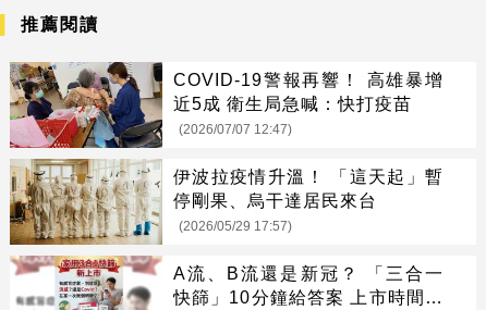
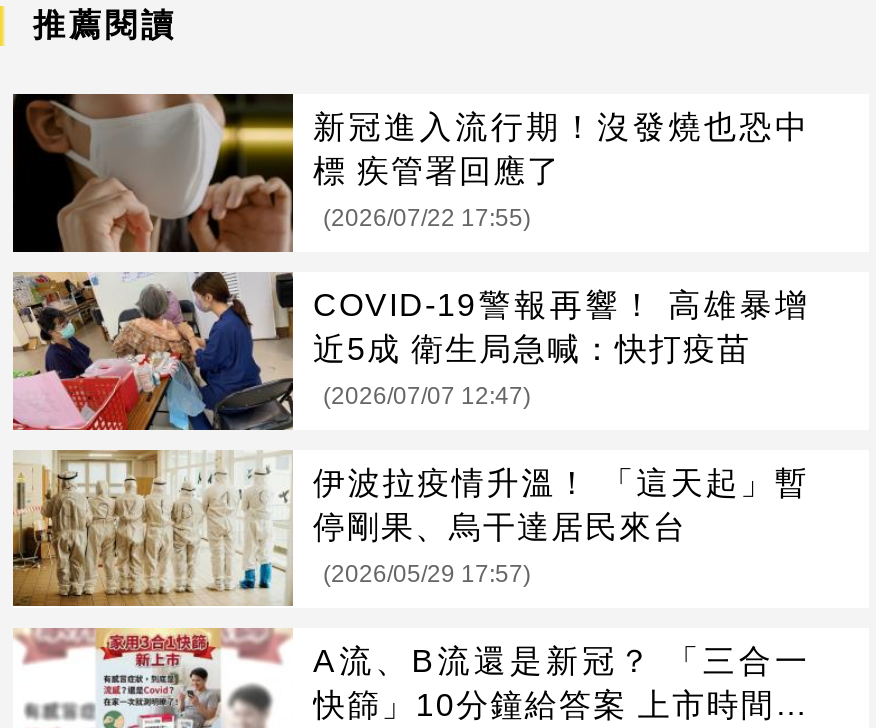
none -> [11,92,809,254] [image] | 新冠進入流行期！沒發燒也恐中 | 標 疾管署回應了 | (2026/07/22 17:55)

